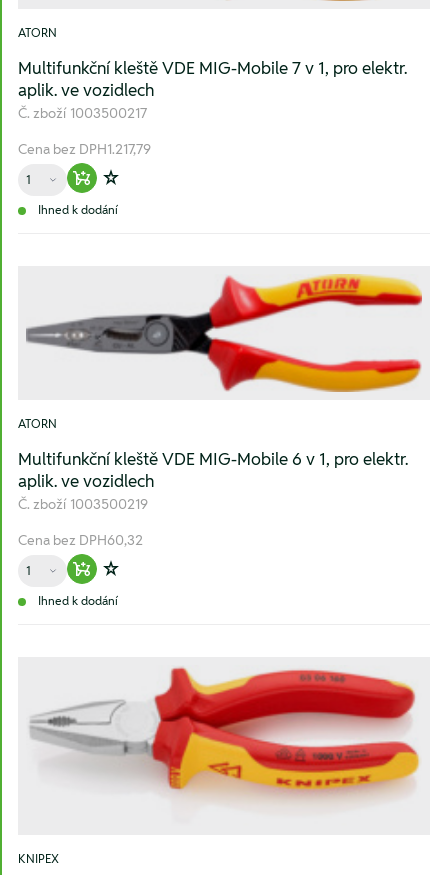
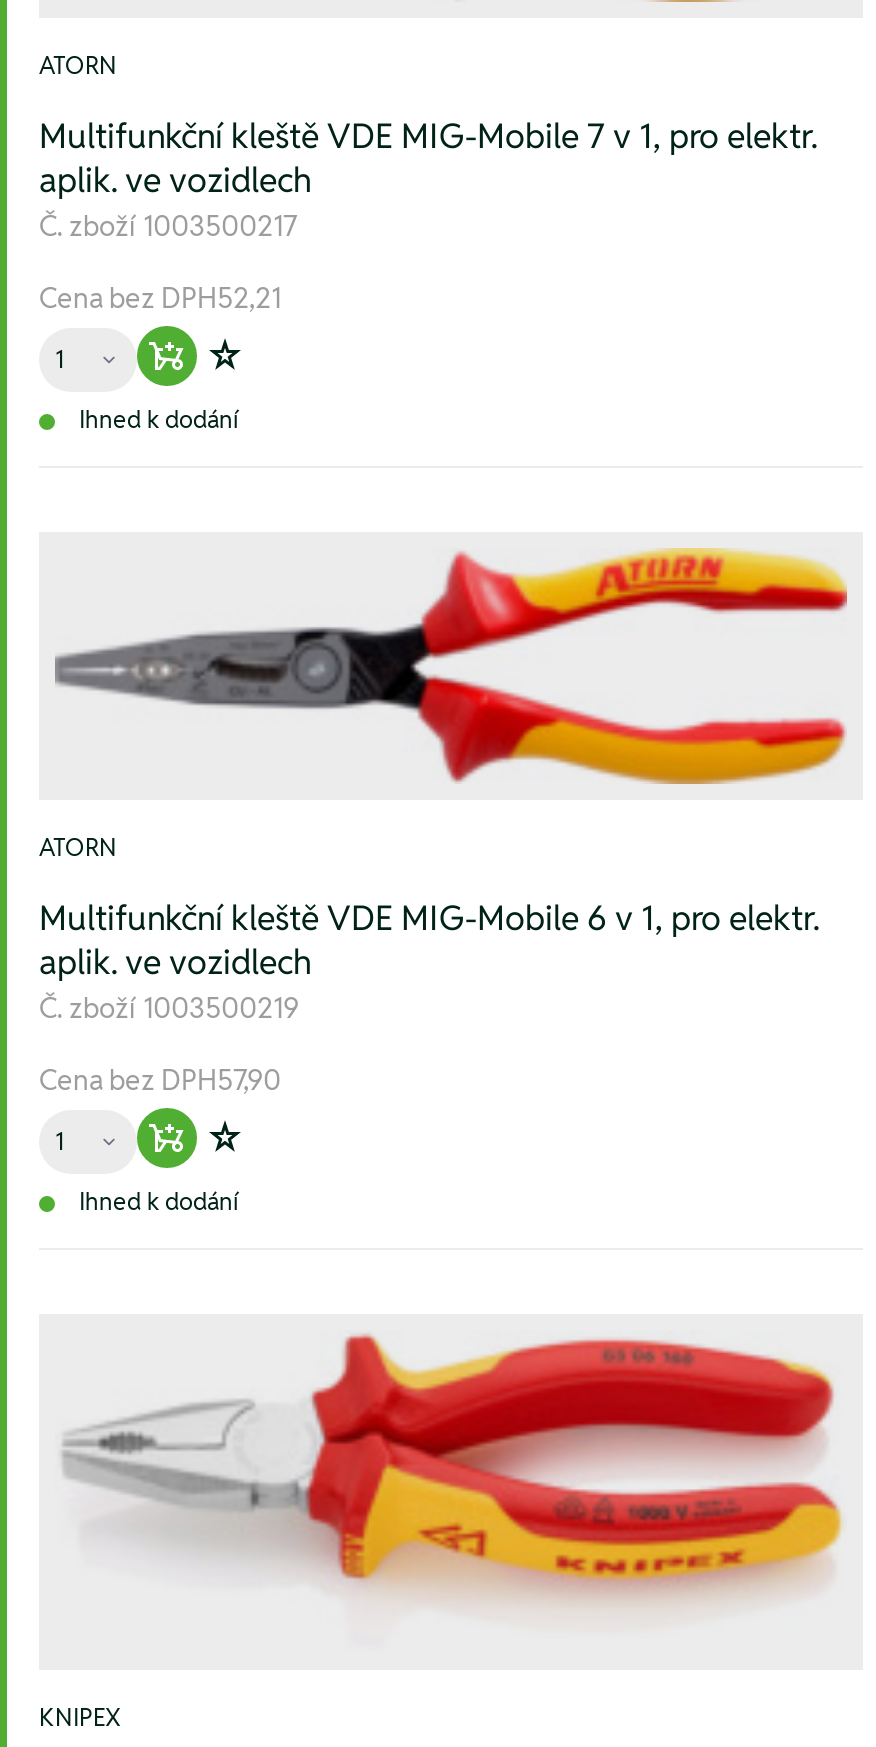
[18,140,151,158] Cena bez DPH1.217,79 -> [39,280,281,316] Cena bez DPH52,21
[18,531,143,549] Cena bez DPH60,32 -> [39,1062,281,1098] Cena bez DPH57,90

